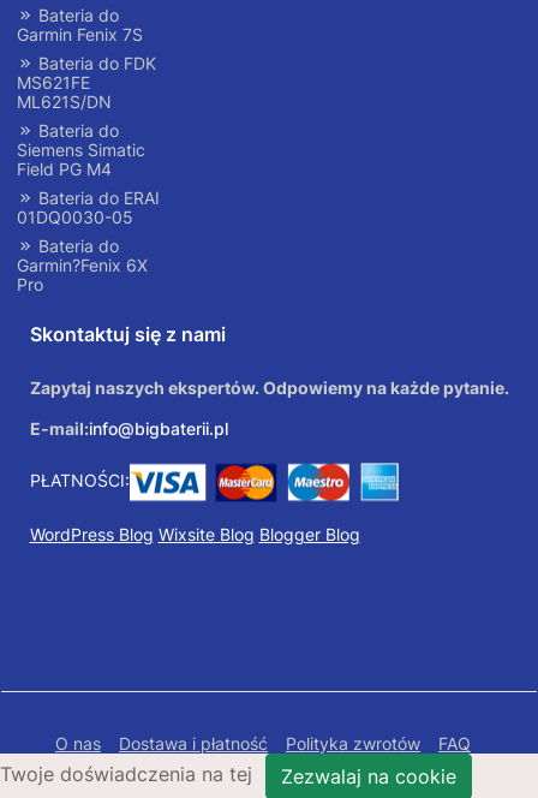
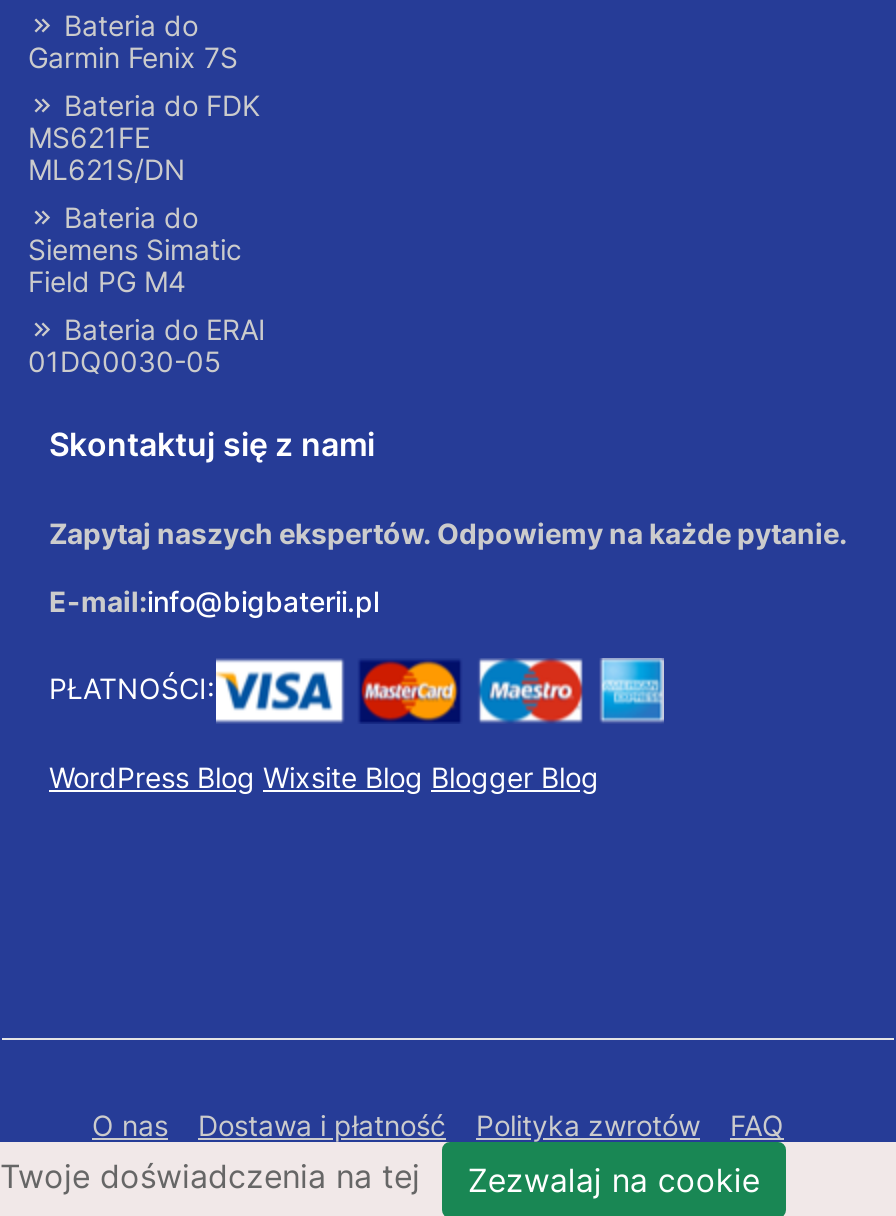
[17,236,148,295] Bateria do | Garmin?Fenix 6X | Pro -> none

